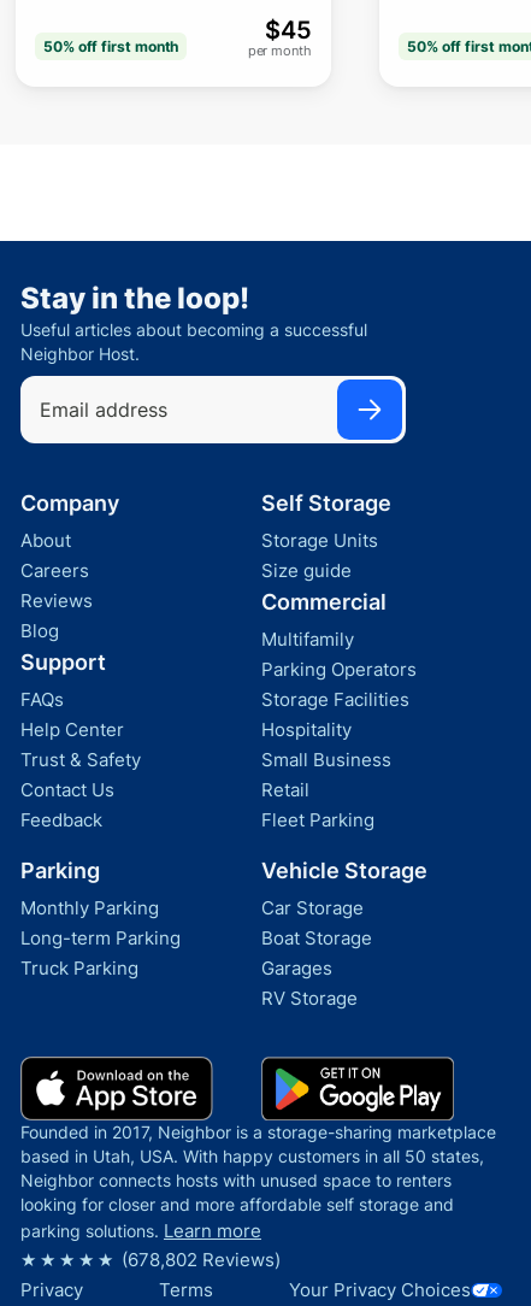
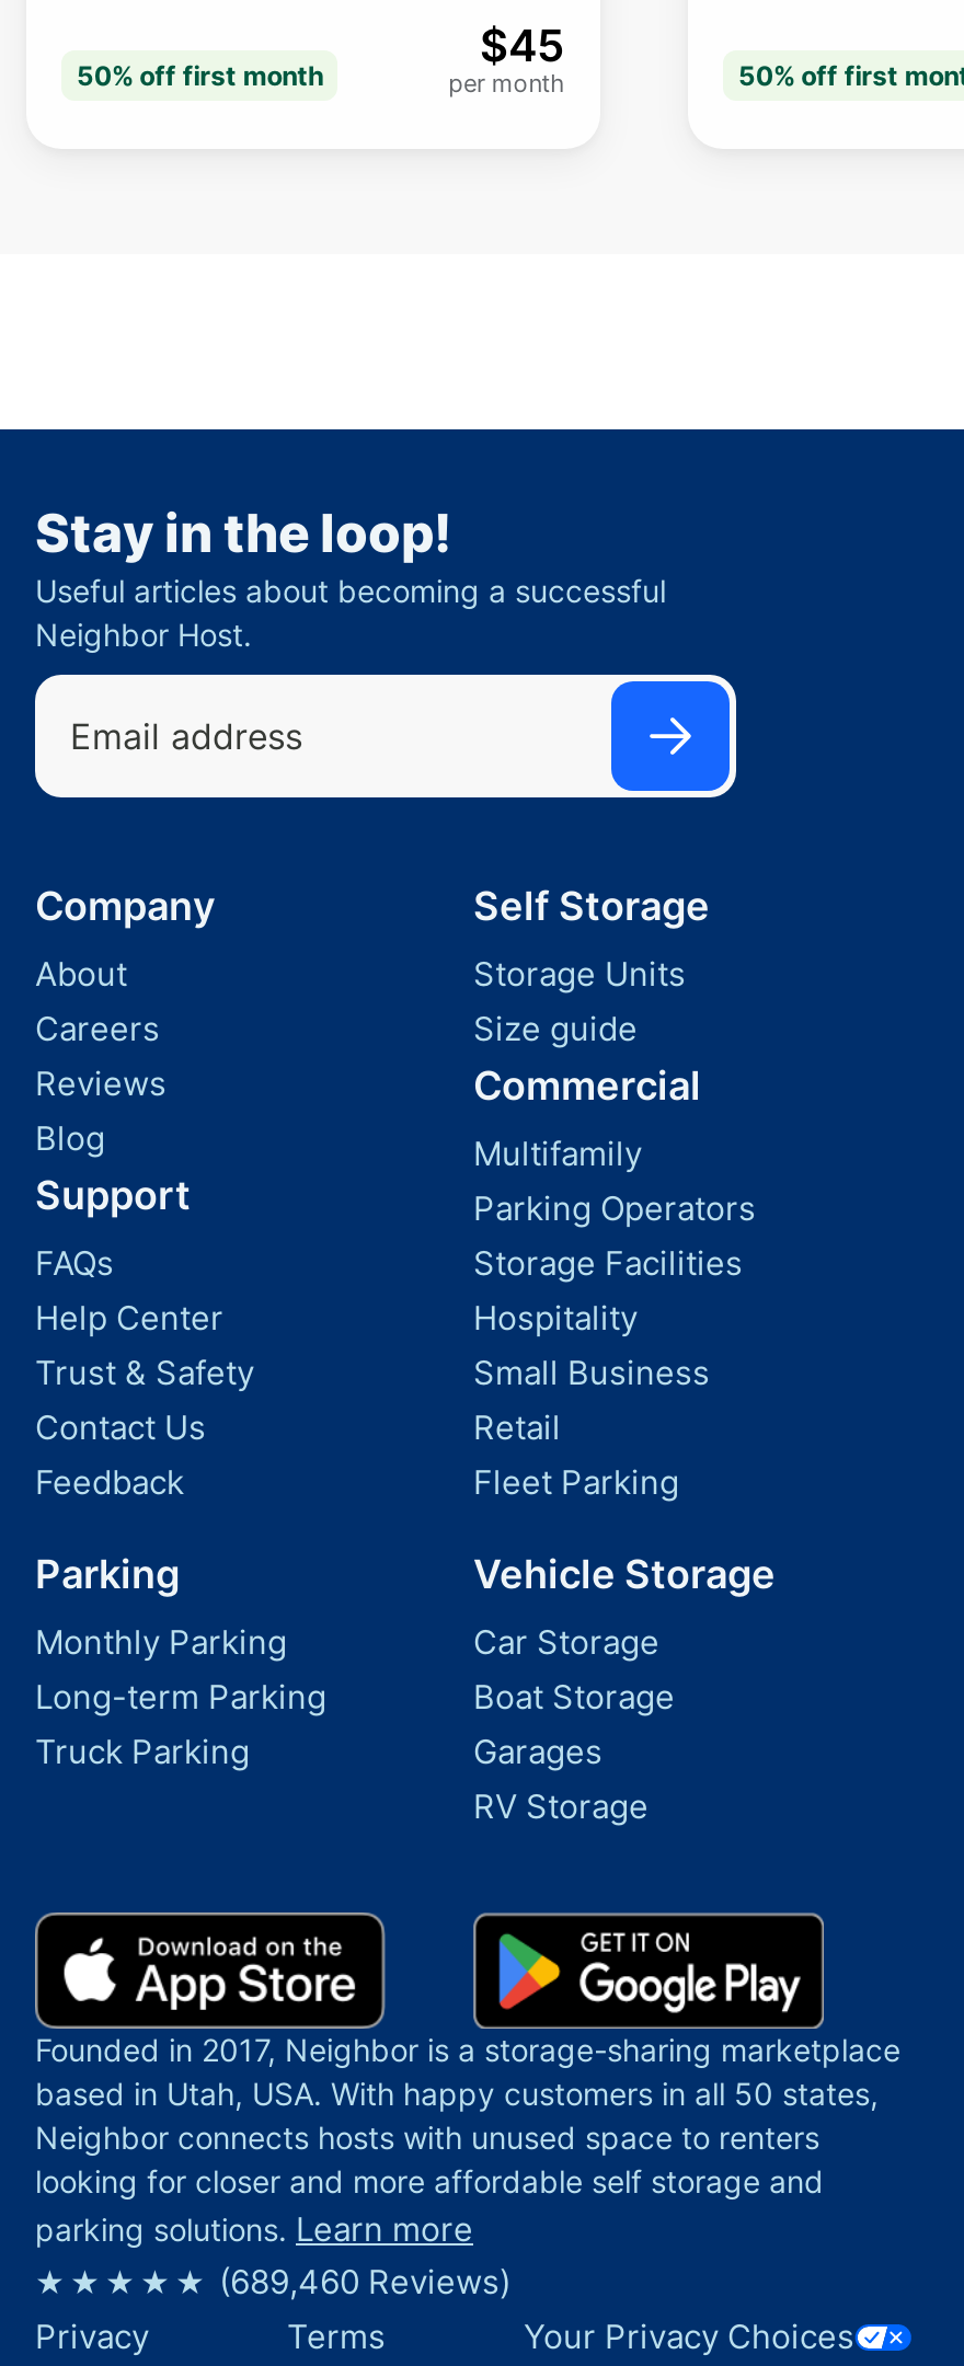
[122,1248,281,1271] (678,802 Reviews) -> [219,2261,510,2303] (689,460 Reviews)

